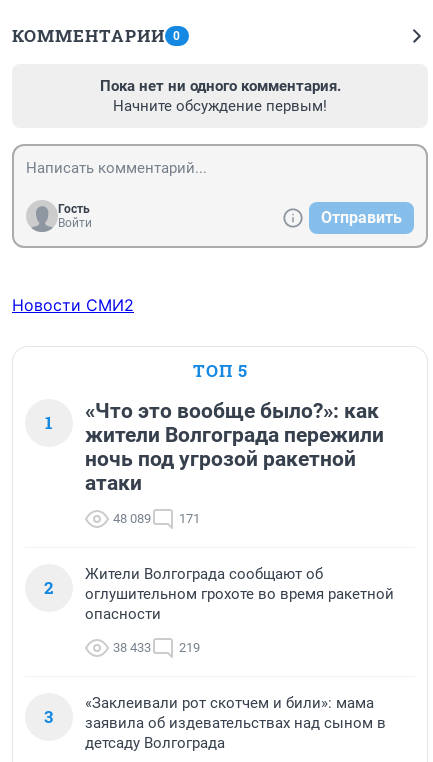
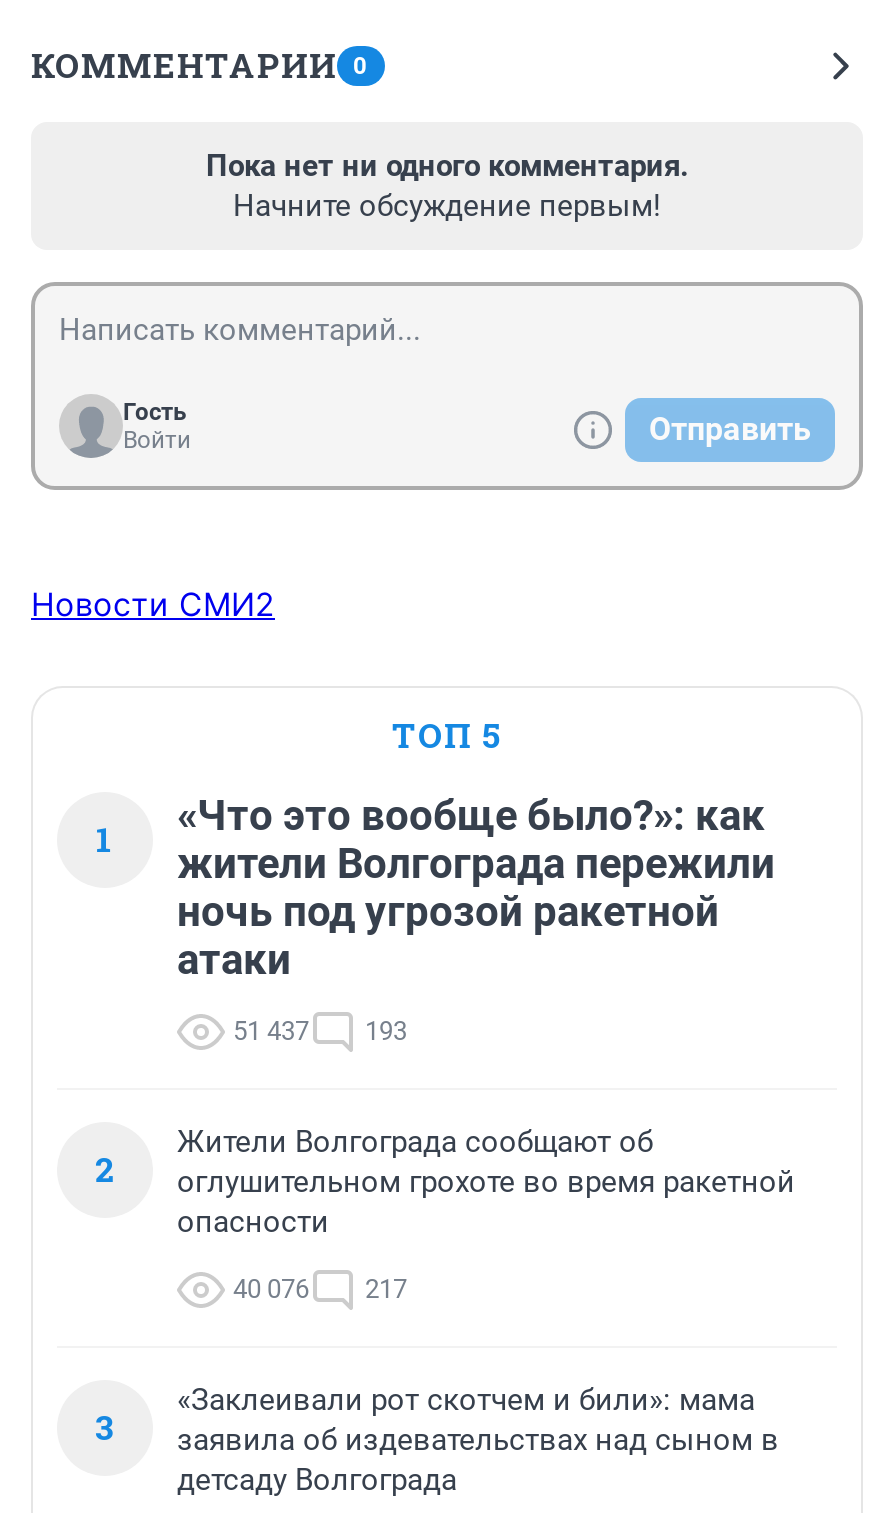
[113,510,151,525] 48 089 -> [233,1015,309,1045] 51 437
[179,510,200,525] 171 -> [365,1015,407,1045] 193
[113,639,151,654] 38 433 -> [233,1273,309,1303] 40 076
[179,639,200,654] 219 -> [365,1273,407,1303] 217

